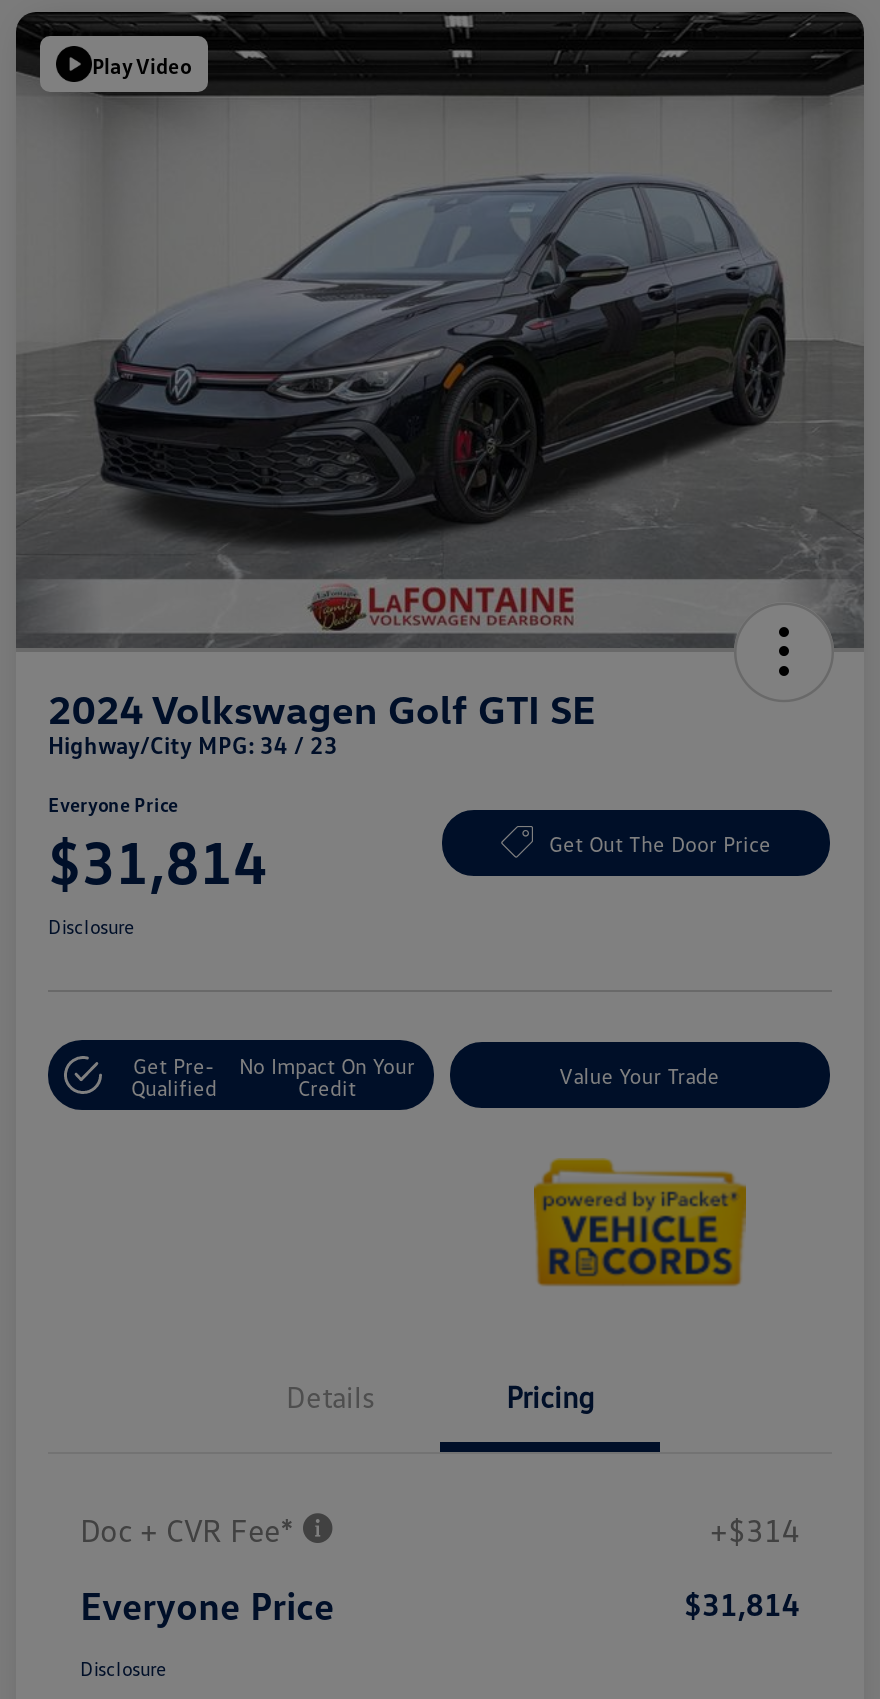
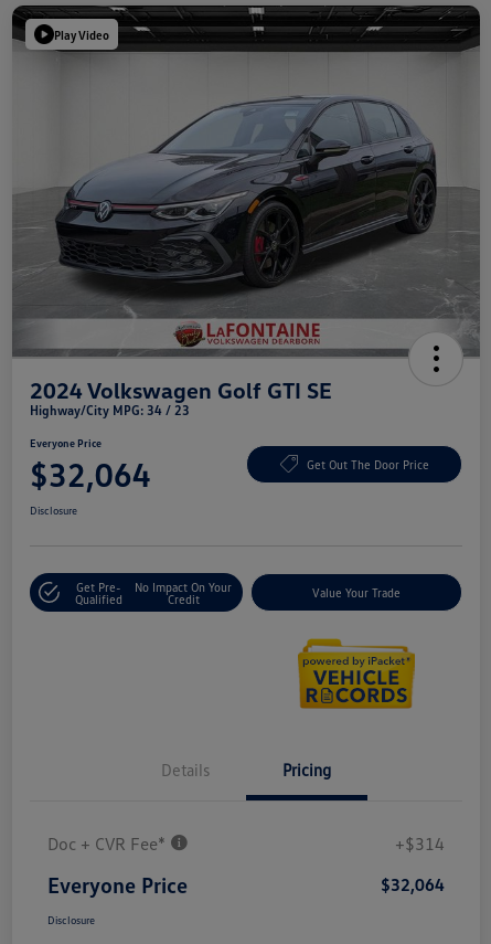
[48,824,268,898] $31,814 -> [30,454,151,495] $32,064
[684,1584,800,1624] $31,814 -> [381,874,445,896] $32,064

